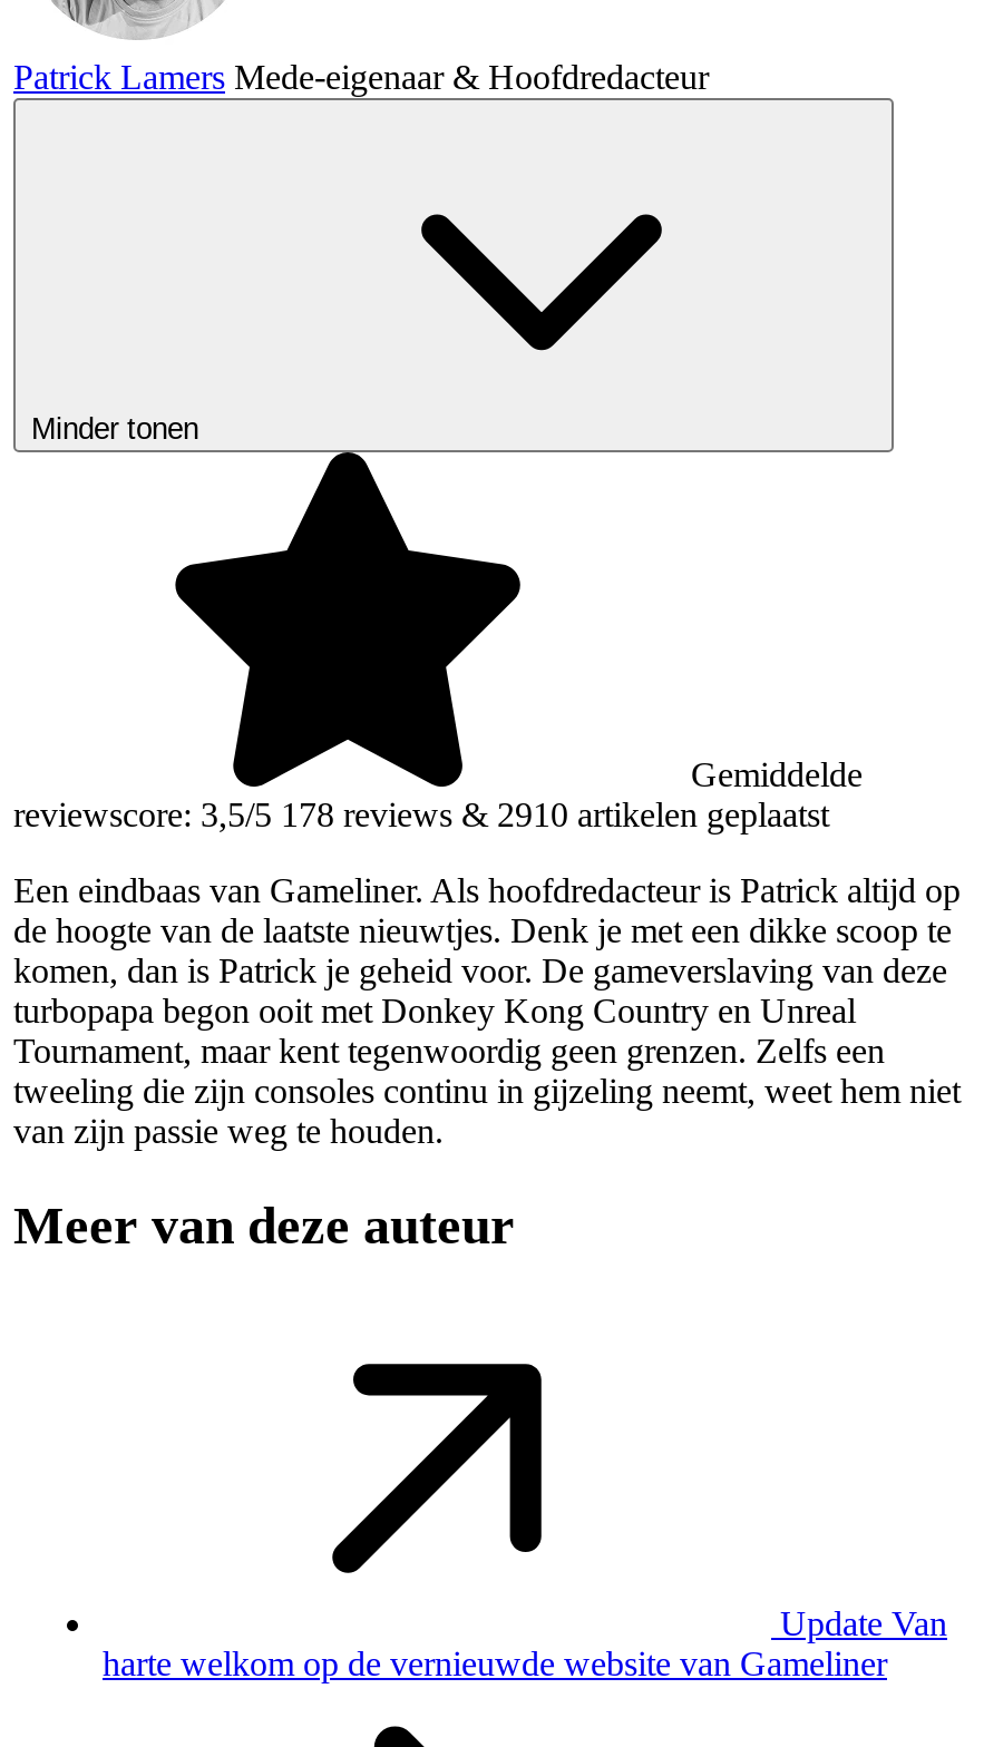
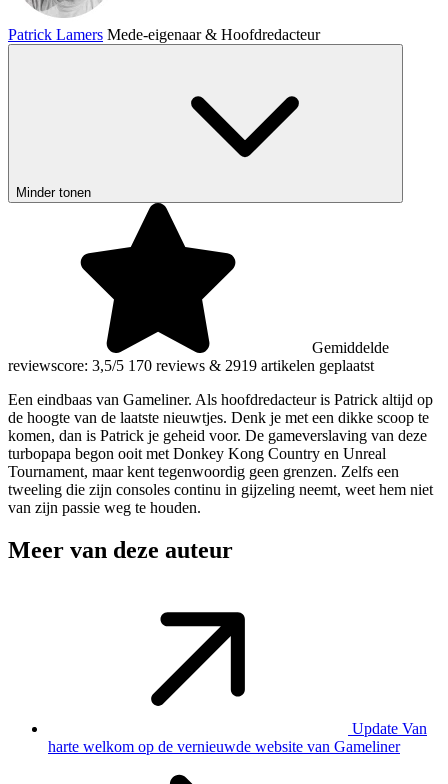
[13,795,829,833] reviewscore: 3,5/5 178 reviews & 2910 artikelen geplaatst -> [8,357,374,374] reviewscore: 3,5/5 170 reviews & 2919 artikelen geplaatst

